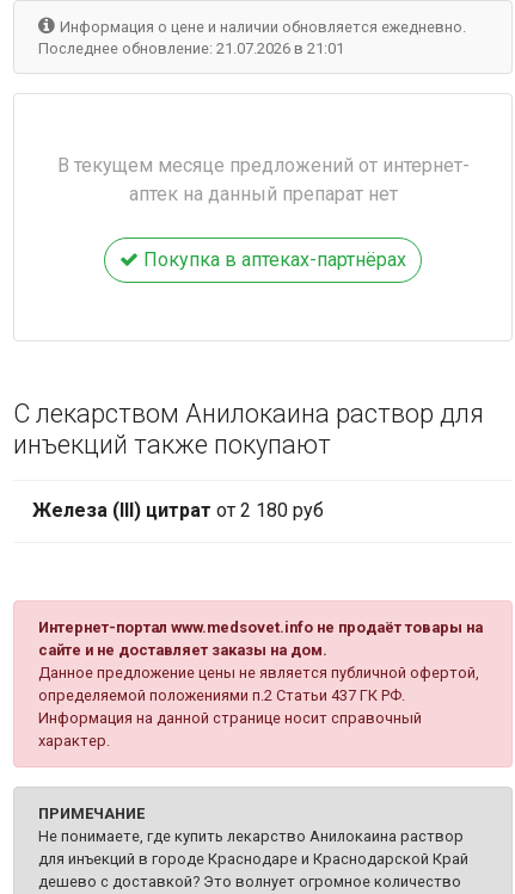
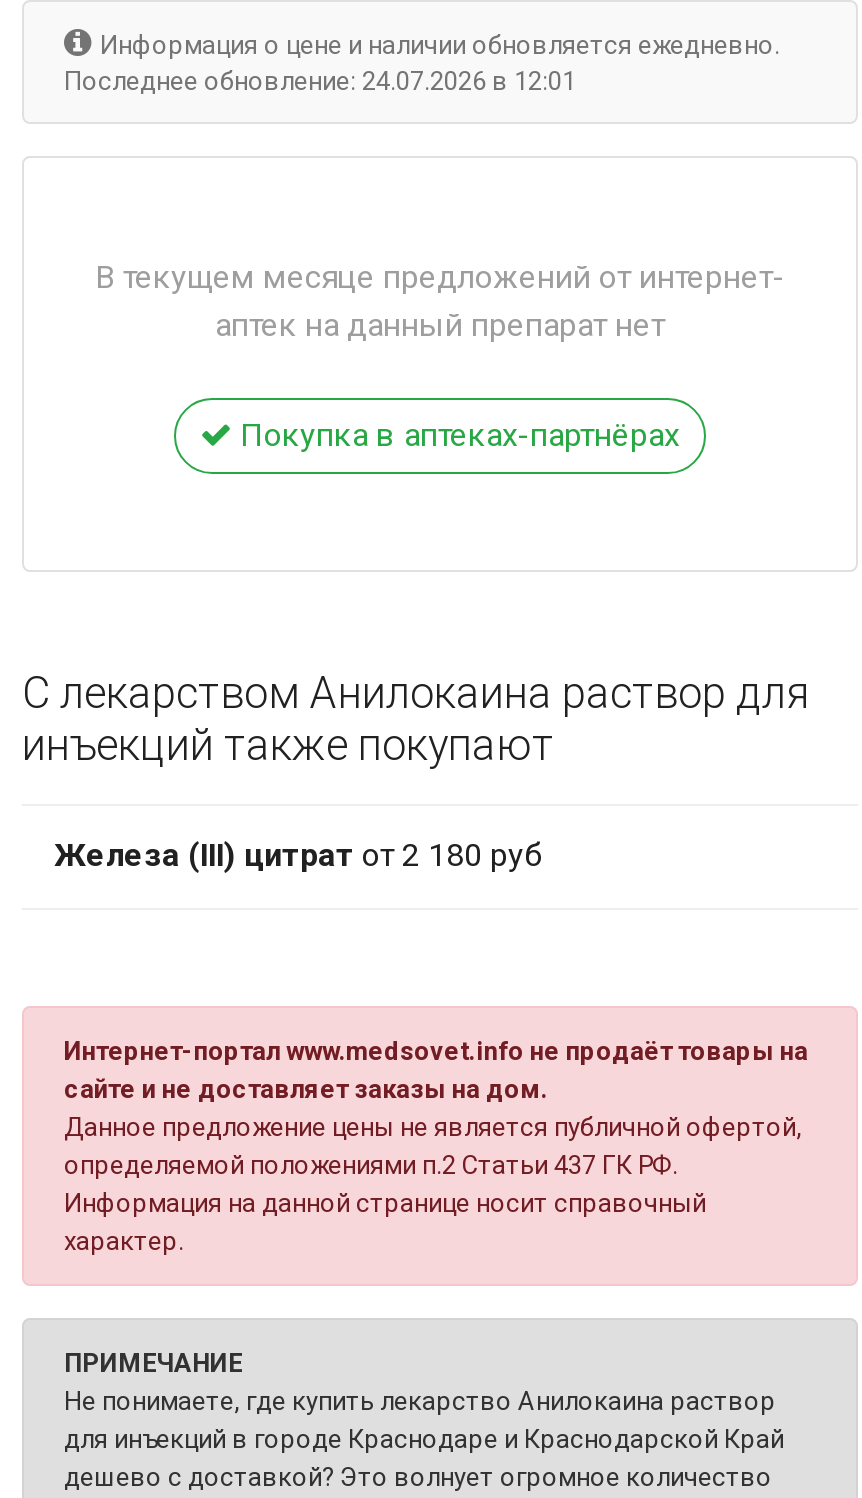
[38,39,344,57] Последнее обновление: 21.07.2026 в 21:01 -> [64,66,576,96] Последнее обновление: 24.07.2026 в 12:01

